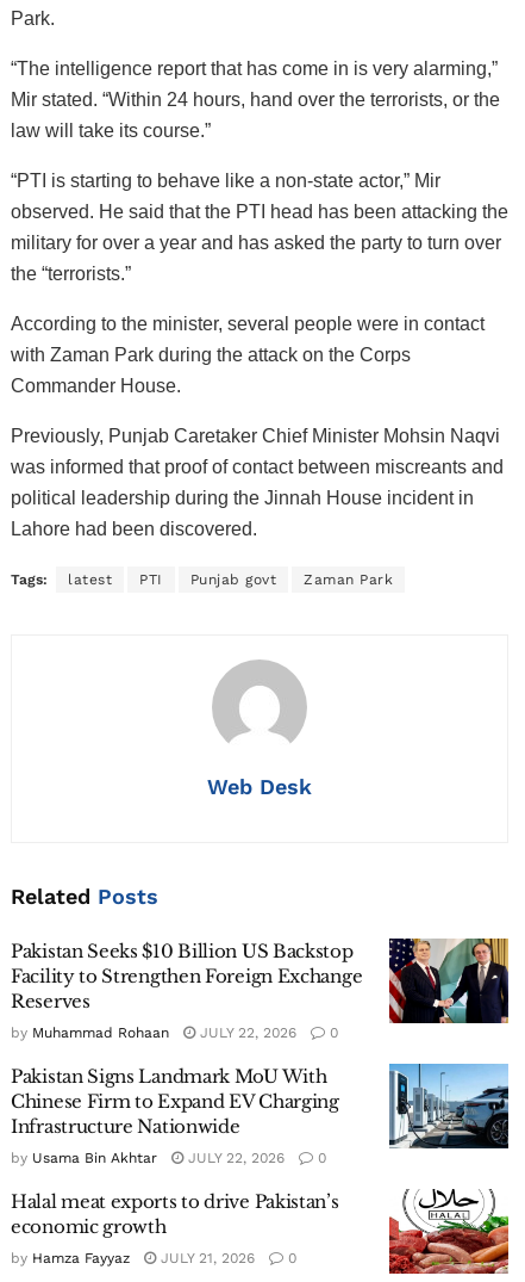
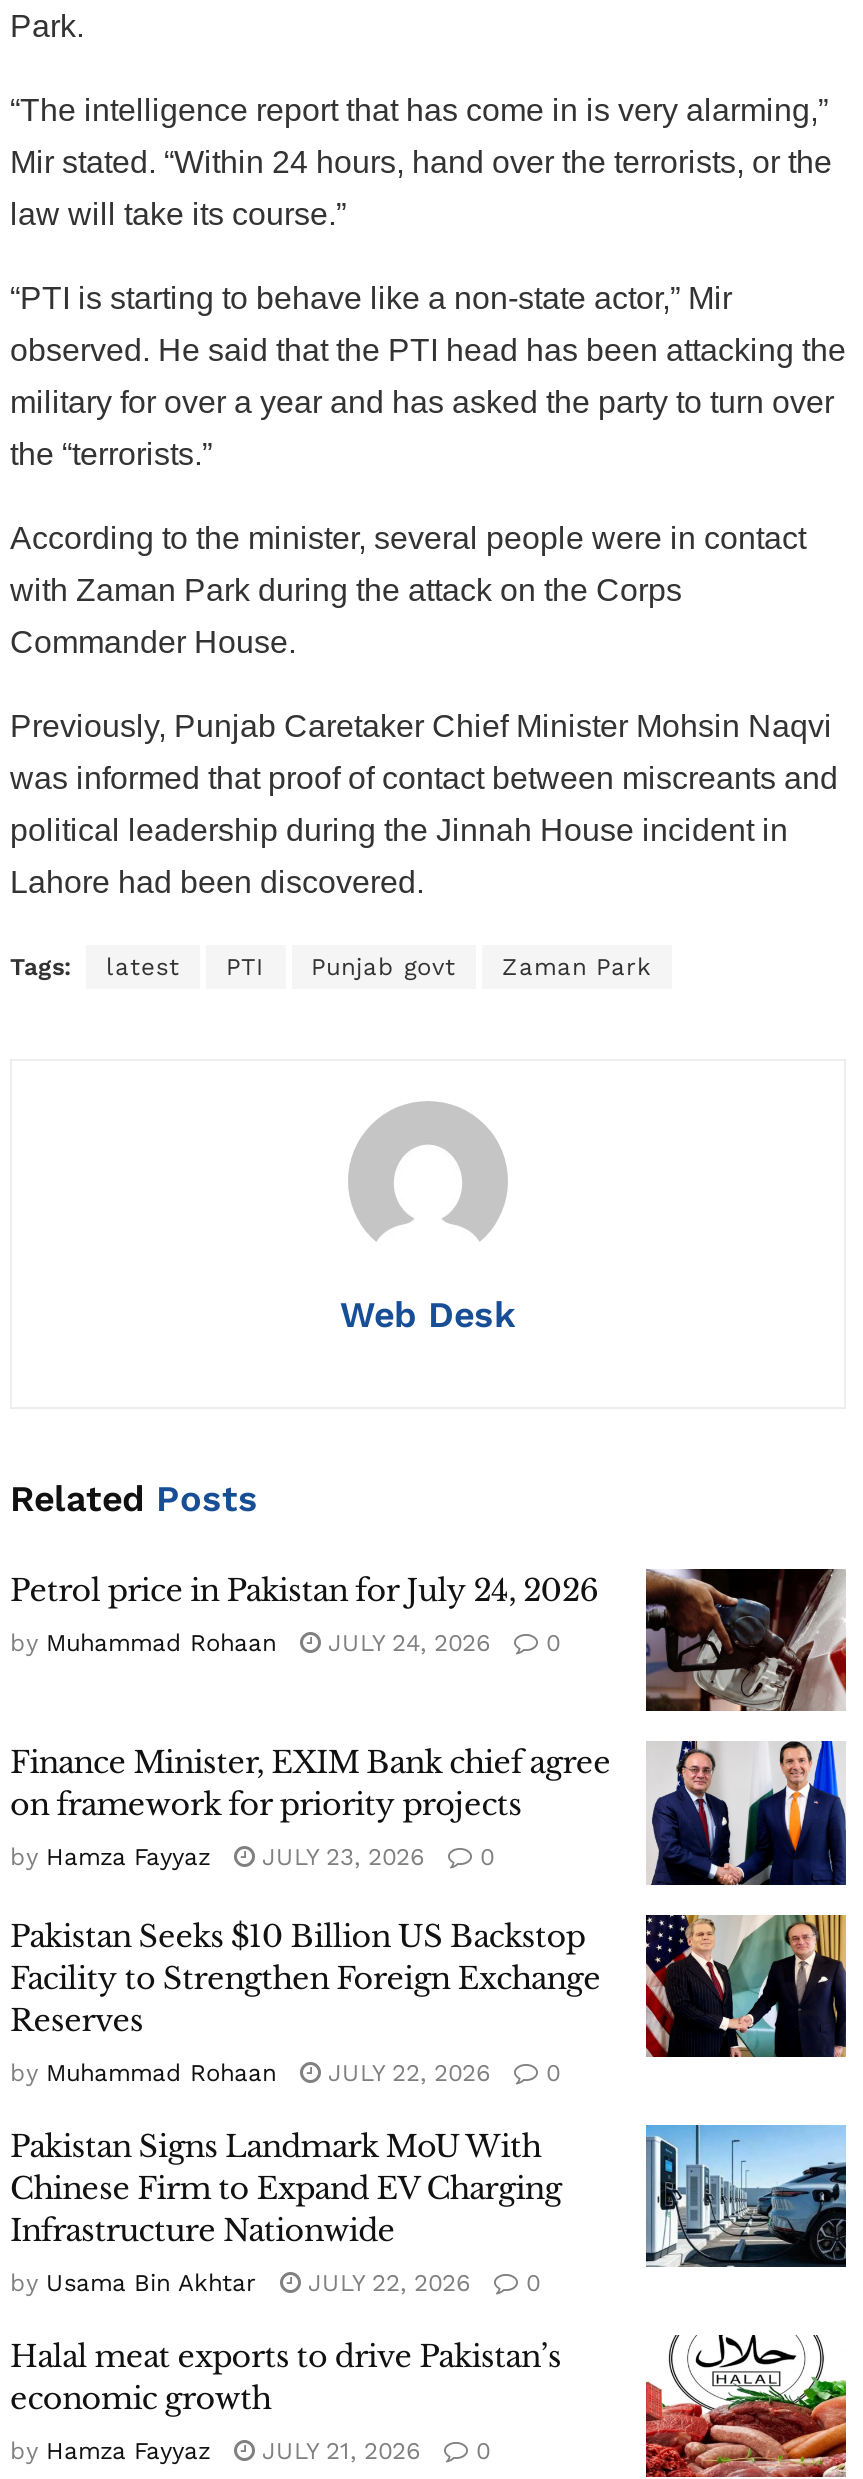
none -> [10,1567,848,1872] [image] | Petrol price in Pakistan for July 24, 2026 | by Muhammad Rohaan | JULY 24, 2026 | 0 | Finance Minister, EXIM Bank chief agree | on framework for priority projects | by Hamza Fayyaz | JULY 23, 2026 | 0
none -> [646,1739,848,1887] [image]

